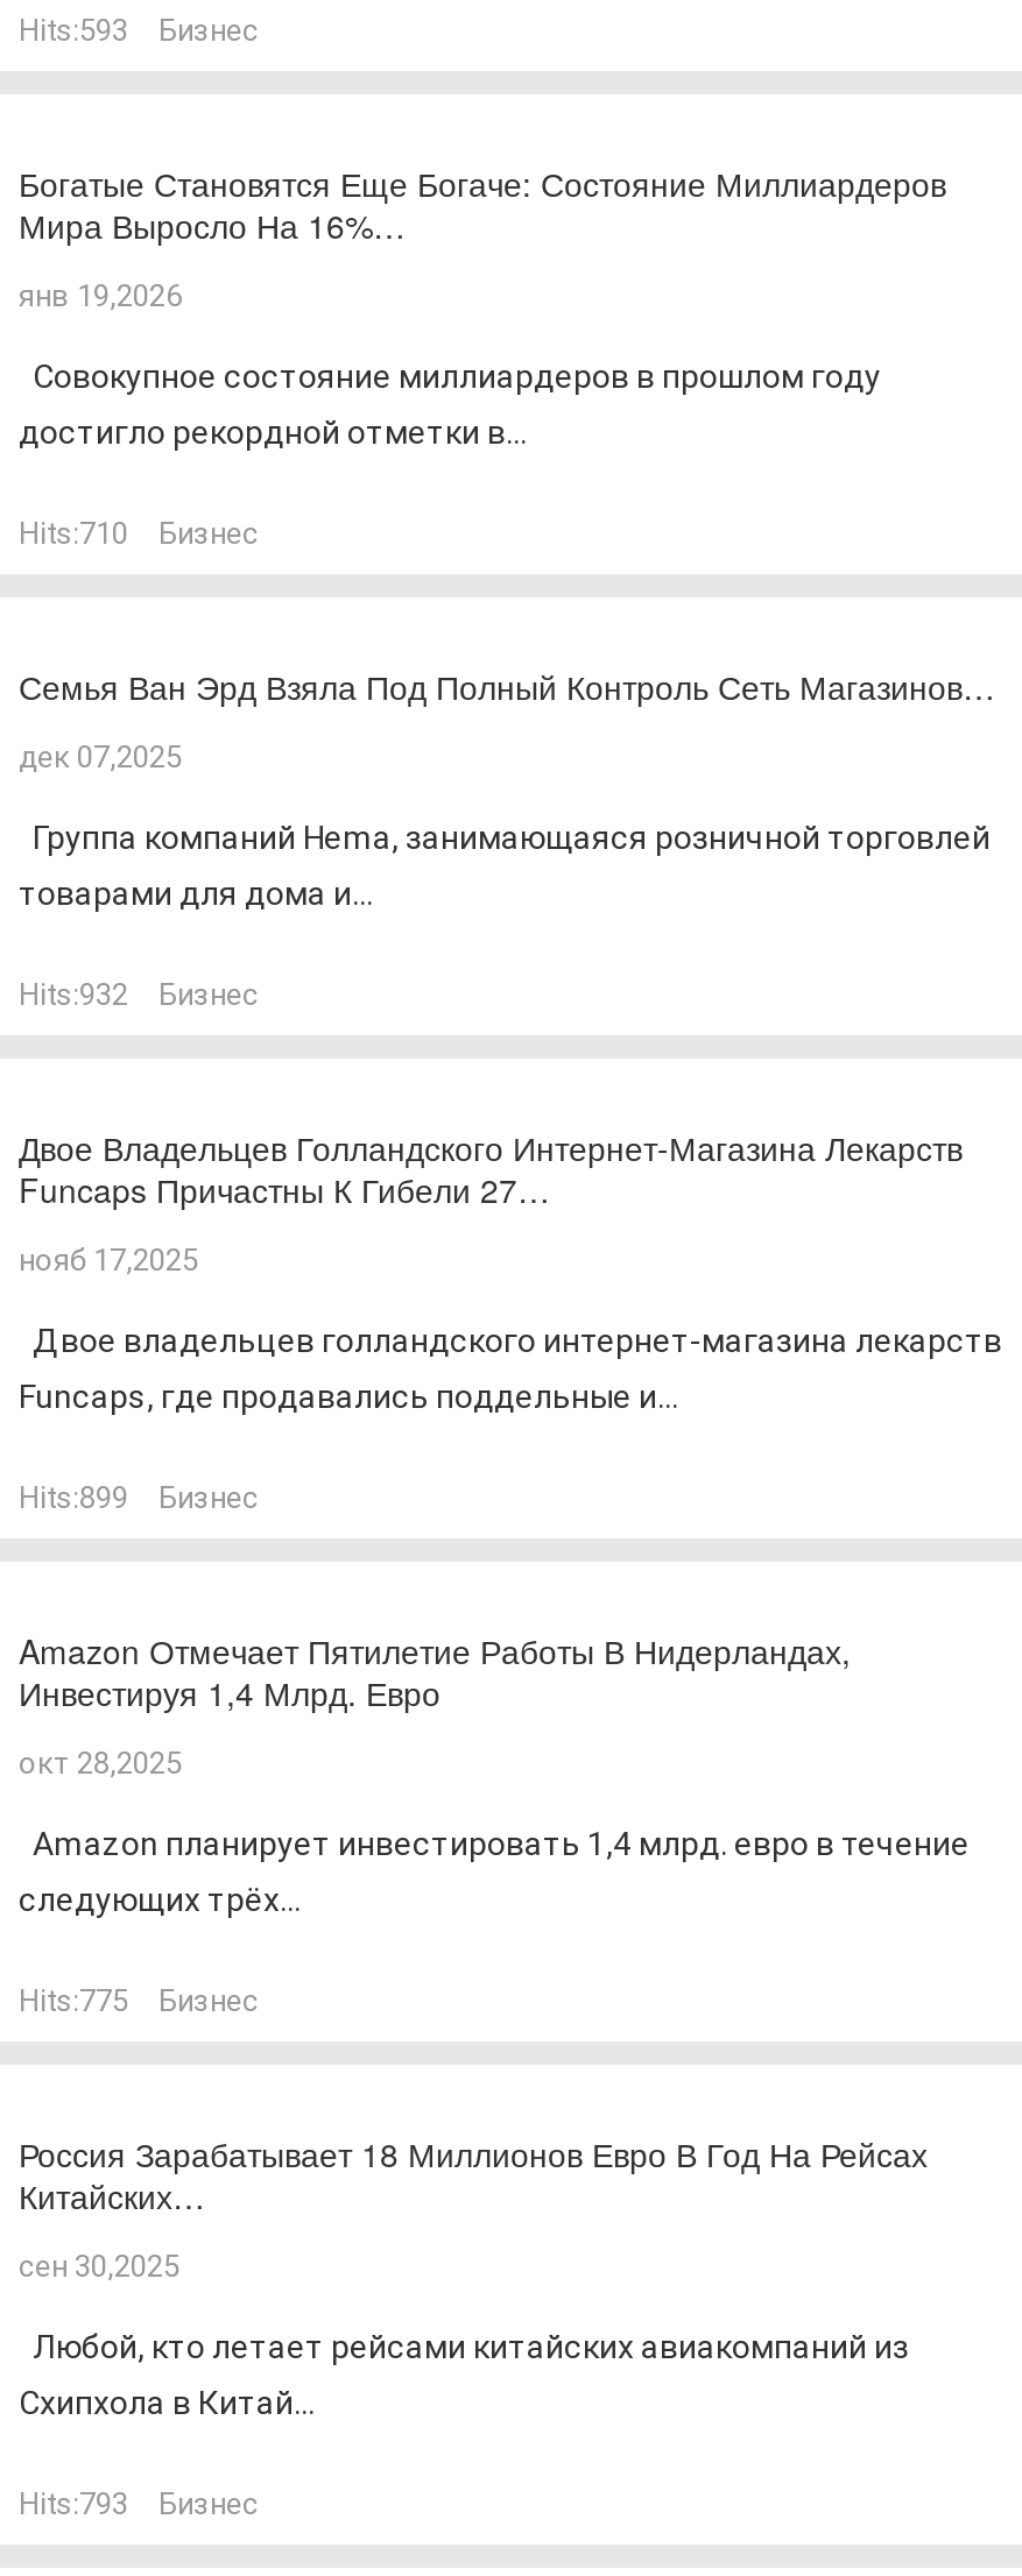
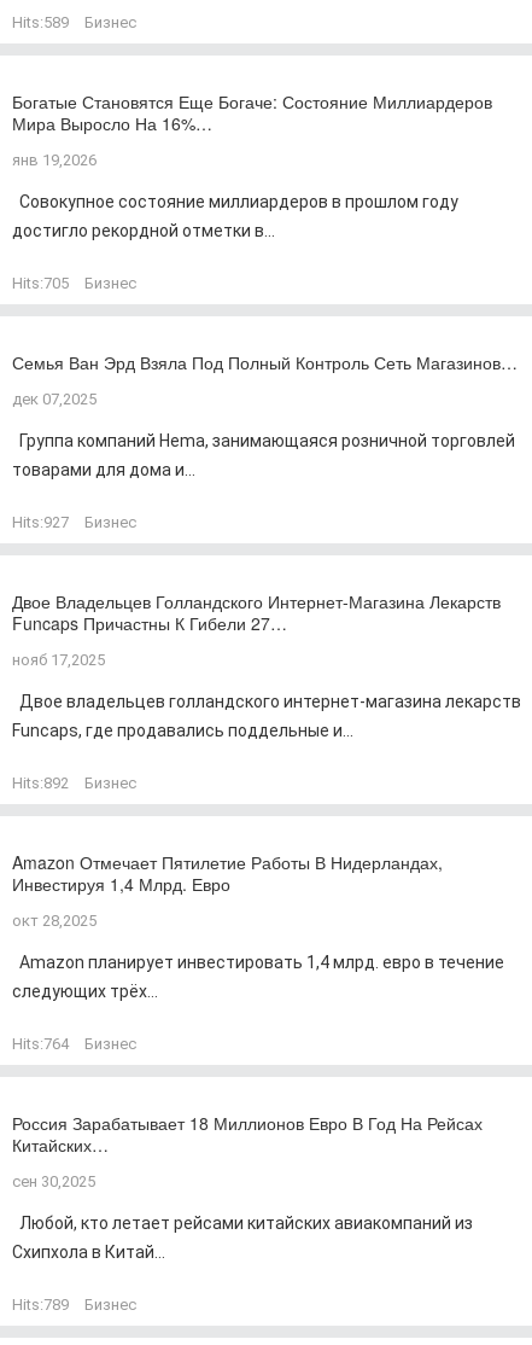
[19,12,259,47] Hits:593 Бизнес -> [12,13,136,31] Hits:589 Бизнес
[19,515,259,550] Hits:710 Бизнес -> [12,274,136,292] Hits:705 Бизнес
[19,977,259,1012] Hits:932 Бизнес -> [12,513,136,531] Hits:927 Бизнес
[19,1480,259,1515] Hits:899 Бизнес -> [12,774,136,792] Hits:892 Бизнес
[19,1983,259,2018] Hits:775 Бизнес -> [12,1034,136,1053] Hits:764 Бизнес
[19,2486,259,2521] Hits:793 Бизнес -> [12,1295,136,1313] Hits:789 Бизнес

